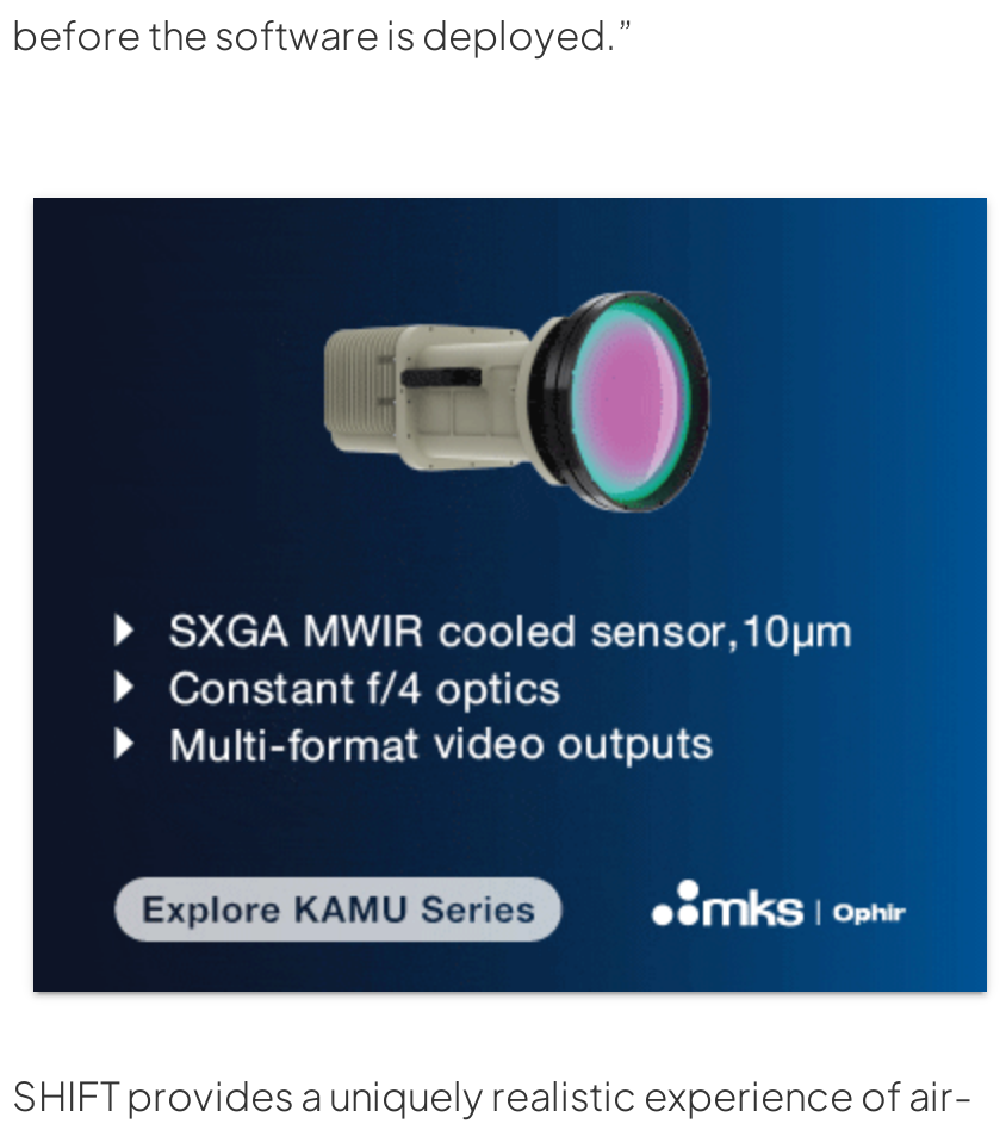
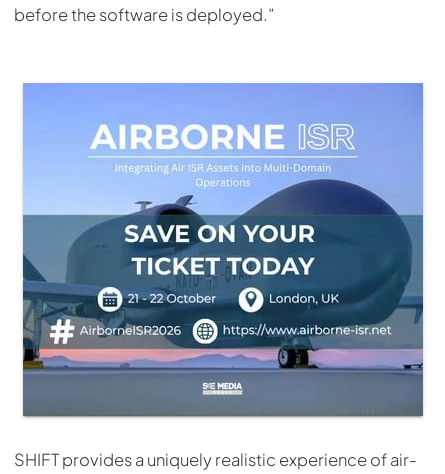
[31,195,987,992] [image] -> [22,83,424,416] [image]

